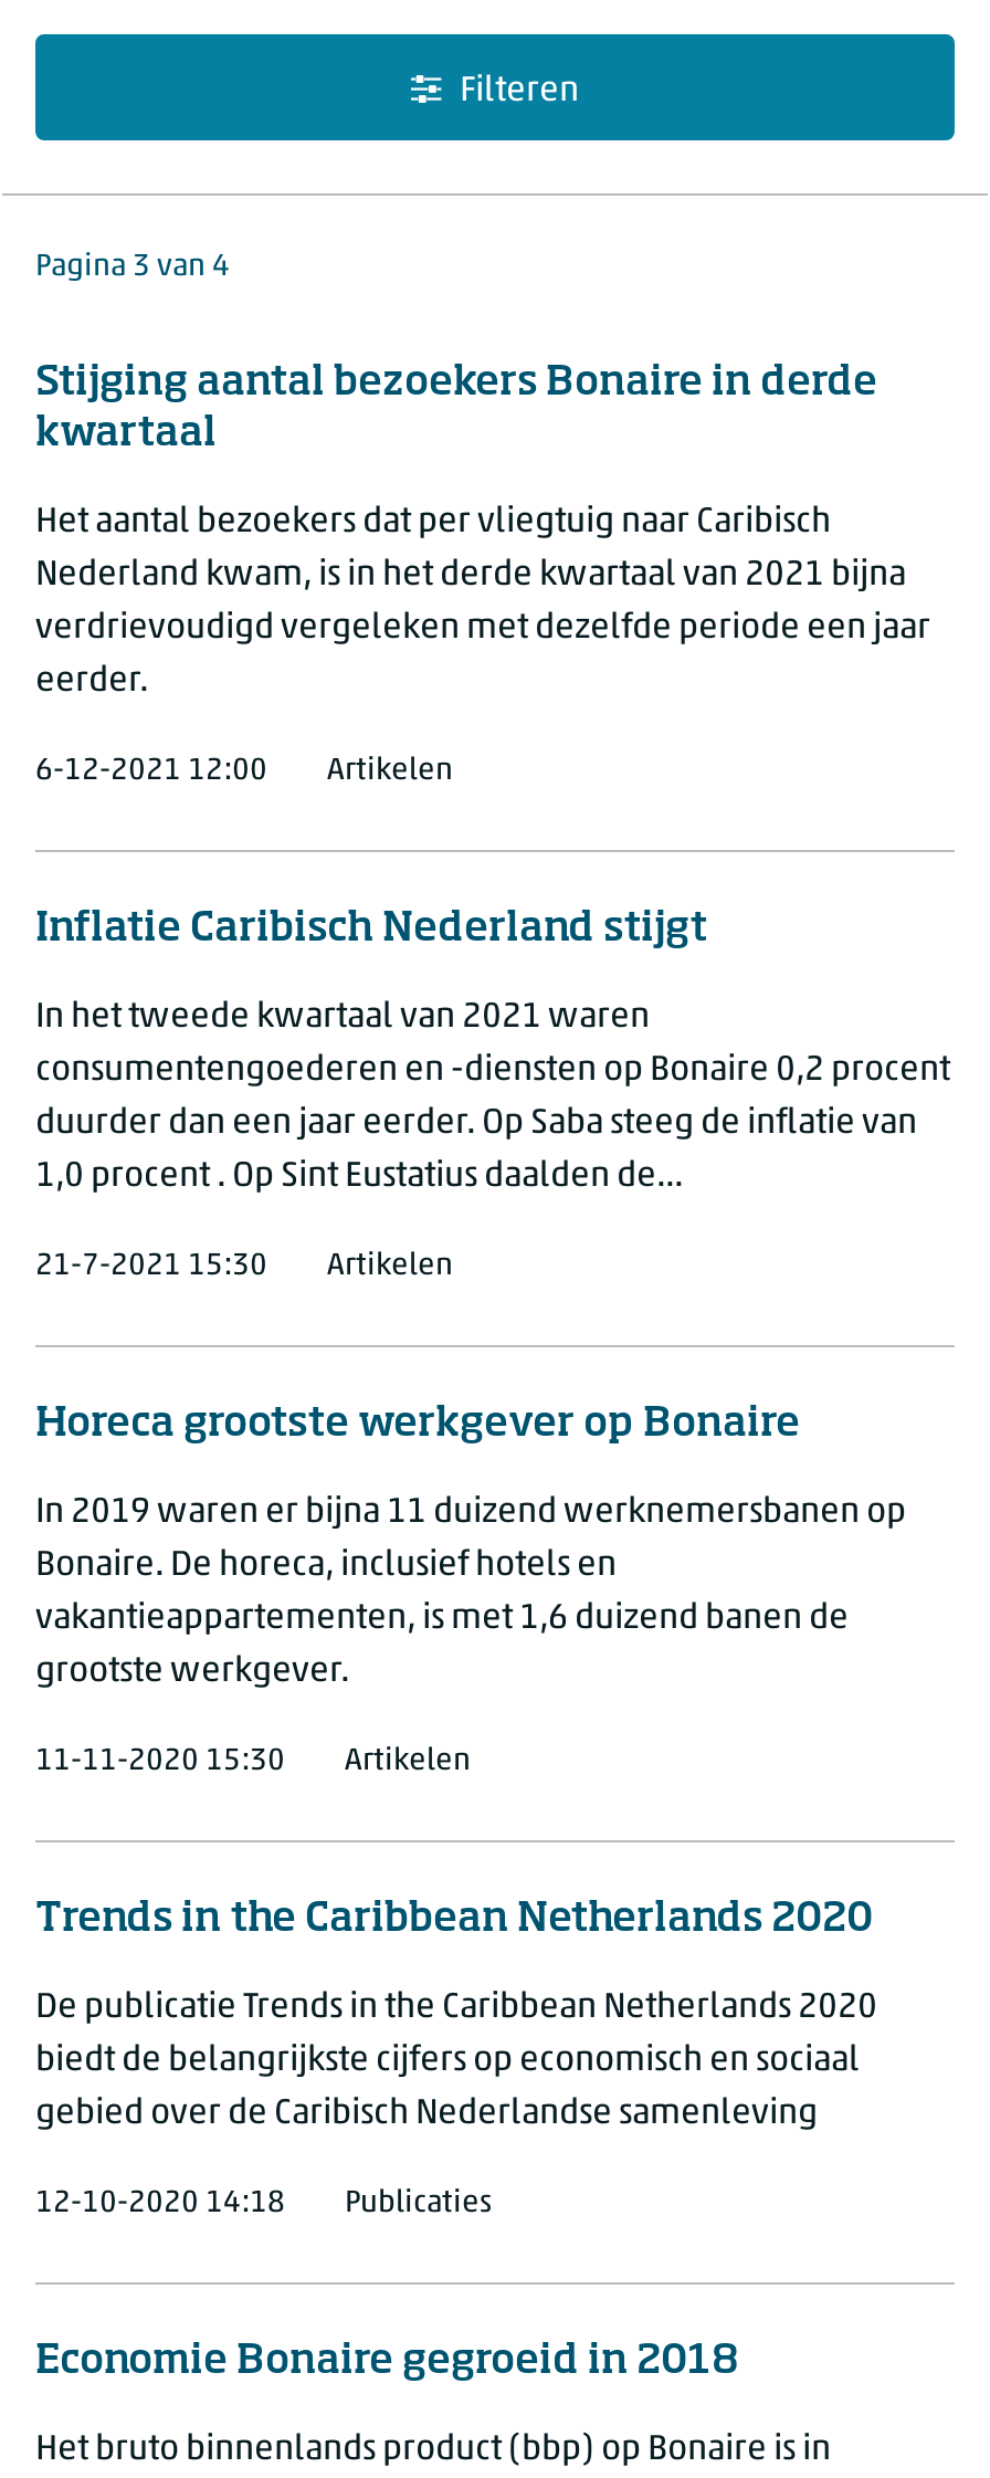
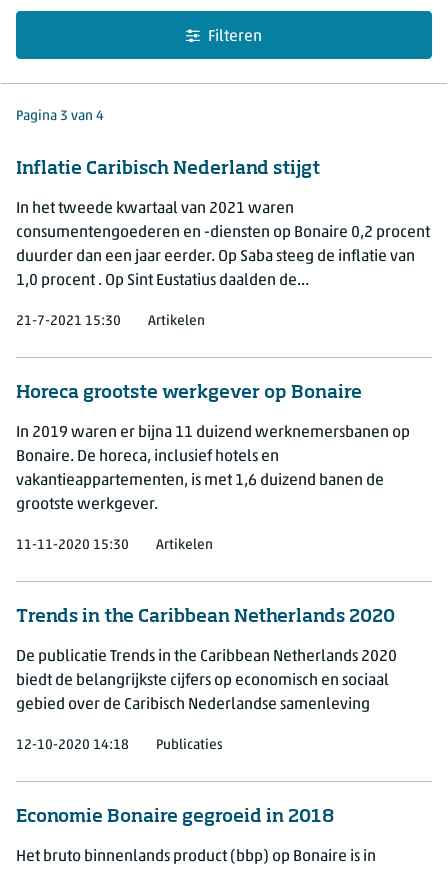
[35,364,930,786] Stijging aantal bezoekers Bonaire in derde | kwartaal | Het aantal bezoekers dat per vliegtuig naar Caribisch | Nederland kwam, is in het derde kwartaal van 2021 bijna | verdrievoudigd vergeleken met dezelfde periode een jaar | eerder. | 6-12-2021 12:00 | Artikelen -> none

